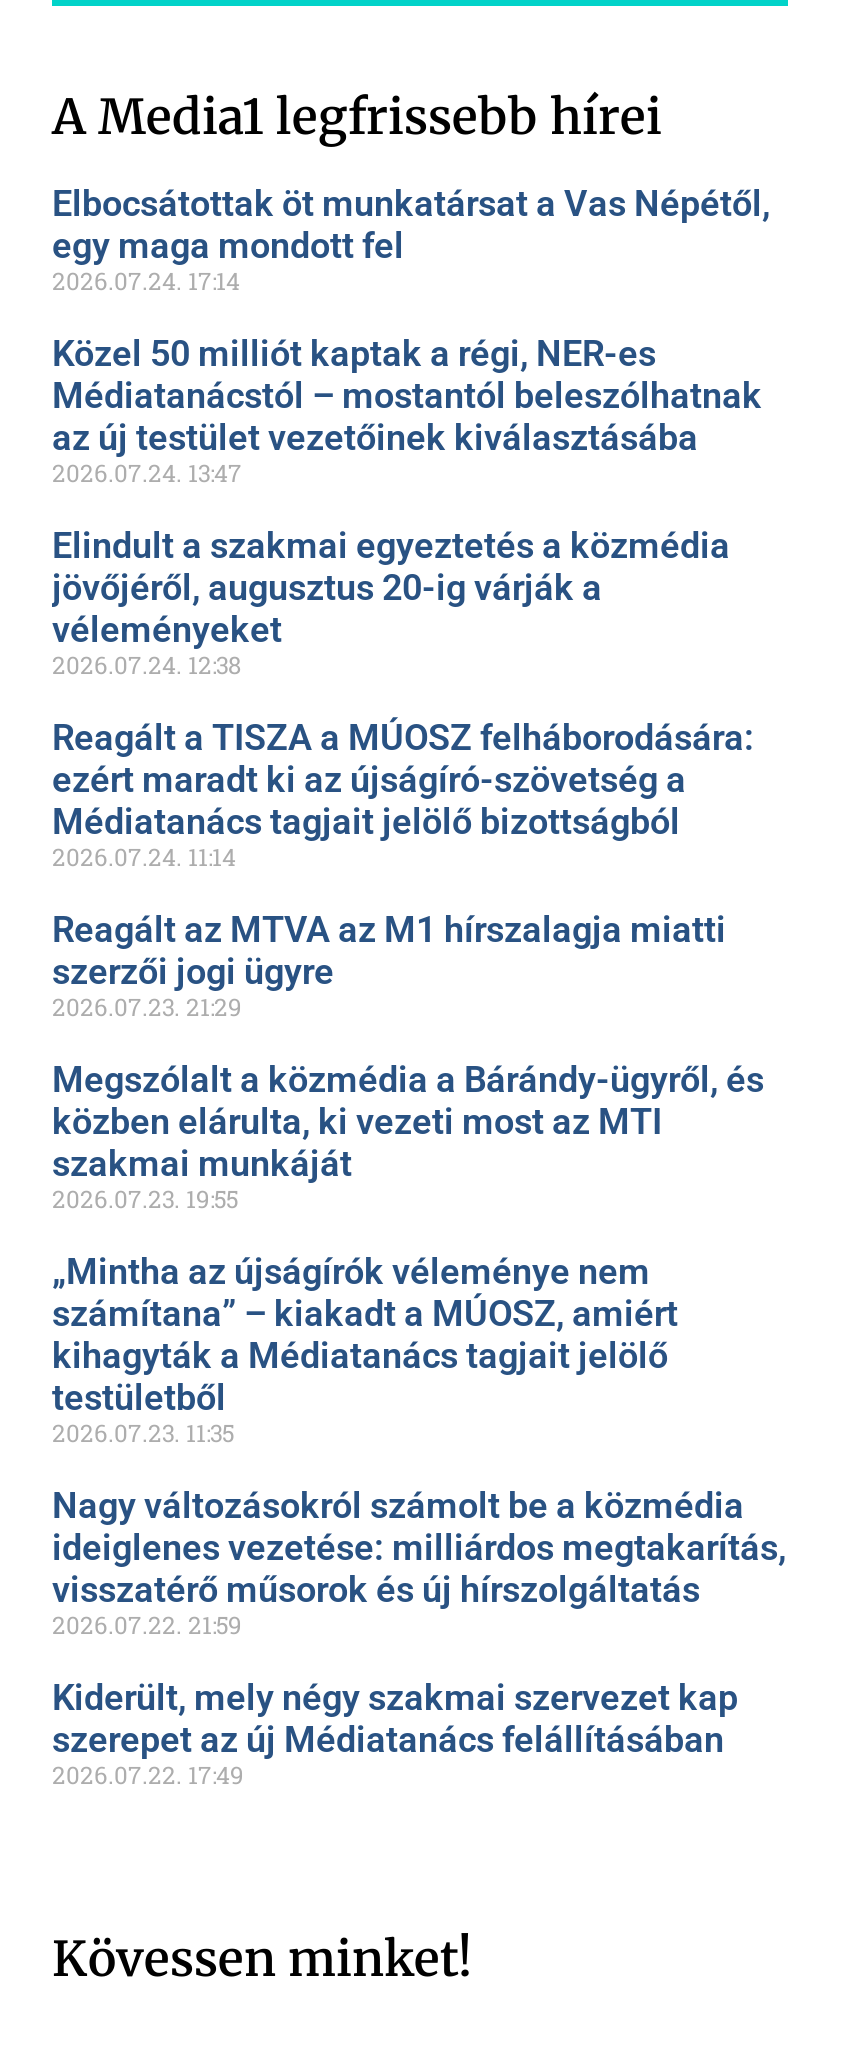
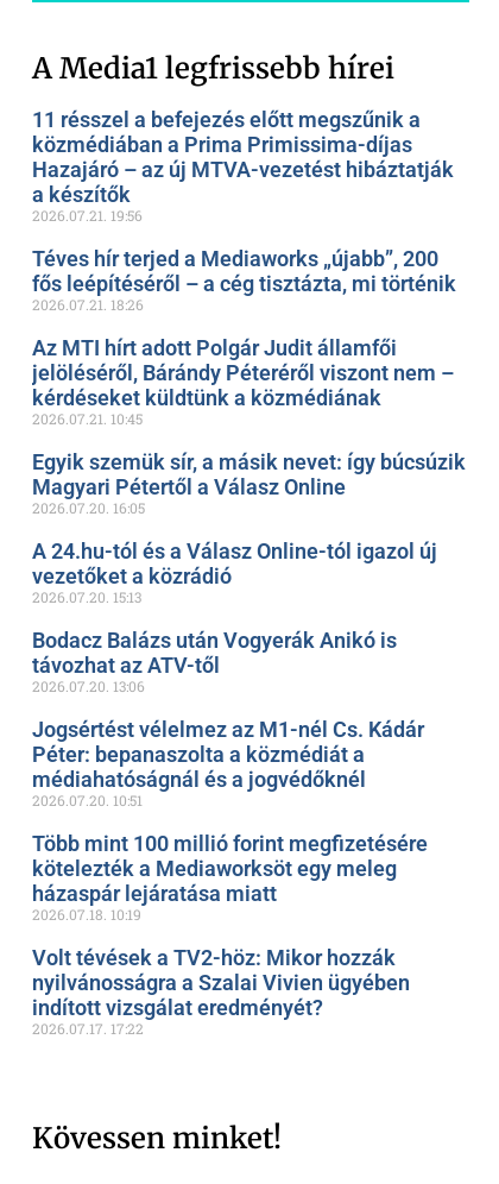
[52,181,770,295] Elbocsátottak öt munkatársat a Vas Népétől, | egy maga mondott fel | 2026.07.24.17:14 -> [32,107,454,224] 11 résszel a befejezés előtt megszűnik a | közmédiában a Prima Primissima-díjas | Hazajáró – az új MTVA-vezetést hibáztatják | a készítők | 2026.07.21. 19:56
[52,331,762,487] Közel 50 milliót kaptak a régi, NER-es | Médiatanácstól – mostantól beleszólhatnak | az új testület vezetőinek kiválasztásába | 2026.07.24. 13:47 -> [32,246,456,313] Téves hír terjed a Mediaworks „újabb”, 200 | fős leépítéséről – a cég tisztázta, mi történik | 2026.07.21. 18:26
[52,523,730,679] Elindult a szakmai egyeztetés a közmédia | jövőjéről, augusztus 20-ig várják a | véleményeket | 2026.07.24. 12:38 -> [32,335,454,428] Az MTI hírt adott Polgár Judit államfői | jelöléséről, Bárándy Péteréről viszont nem – | kérdéseket küldtünk a közmédiának | 2026.07.21. 10:45
[52,715,754,871] Reagált a TISZA a MÚOSZ felháborodására: | ezért maradt ki az újságíró-szövetség a | Médiatanács tagjait jelölő bizottságból | 2026.07.24. 11:14 -> [32,449,466,517] Egyik szemük sír, a másik nevet: így búcsúzik | Magyari Pétertől a Válasz Online | 2026.07.20. 16:05
[52,907,726,1021] Reagált az MTVA az M1 hírszalagja miatti | szerzői jogi ügyre | 2026.07.23.21:29 -> [32,538,437,606] A 24.hu-tól és a Válasz Online-tól igazol új | vezetőket a közrádió | 2026.07.20.15:13
[52,1057,764,1213] Megszólalt a közmédia a Bárándy-ügyről, és | közben elárulta, ki vezeti most az MTI | szakmai munkáját | 2026.07.23. 19:55 -> [32,627,397,695] Bodacz Balázs után Vogyerák Anikó is | távozhat az ATV-től | 2026.07.20. 13:06
[52,1249,678,1447] „Mintha az újságírók véleménye nem | számítana” – kiakadt a MÚOSZ, amiért | kihagyták a Médiatanács tagjait jelölő | testületből | 2026.07.23. 11:35 -> [32,716,424,809] Jogsértést vélelmez az M1-nél Cs. Kádár | Péter: bepanaszolta a közmédiát a | médiahatóságnál és a jogvédőknél | 2026.07.20. 10:51
[52,1483,786,1639] Nagy változásokról számolt be a közmédia | ideiglenes vezetése: milliárdos megtakarítás, | visszatérő műsorok és új hírszolgáltatás | 2026.07.22. 21:59 -> [32,831,428,923] Több mint 100 millió forint megfizetésére | kötelezték a Mediaworksöt egy meleg | házaspár lejáratása miatt | 2026.07.18. 10:19
[52,1675,738,1789] Kiderült, mely négy szakmai szervezet kap | szerepet az új Médiatanács felállításában | 2026.07.22. 17:49 -> [32,945,410,1037] Volt tévések a TV2-höz: Mikor hozzák | nyilvánosságra a Szalai Vivien ügyében | indított vizsgálat eredményét? | 2026.07.17. 17:22

